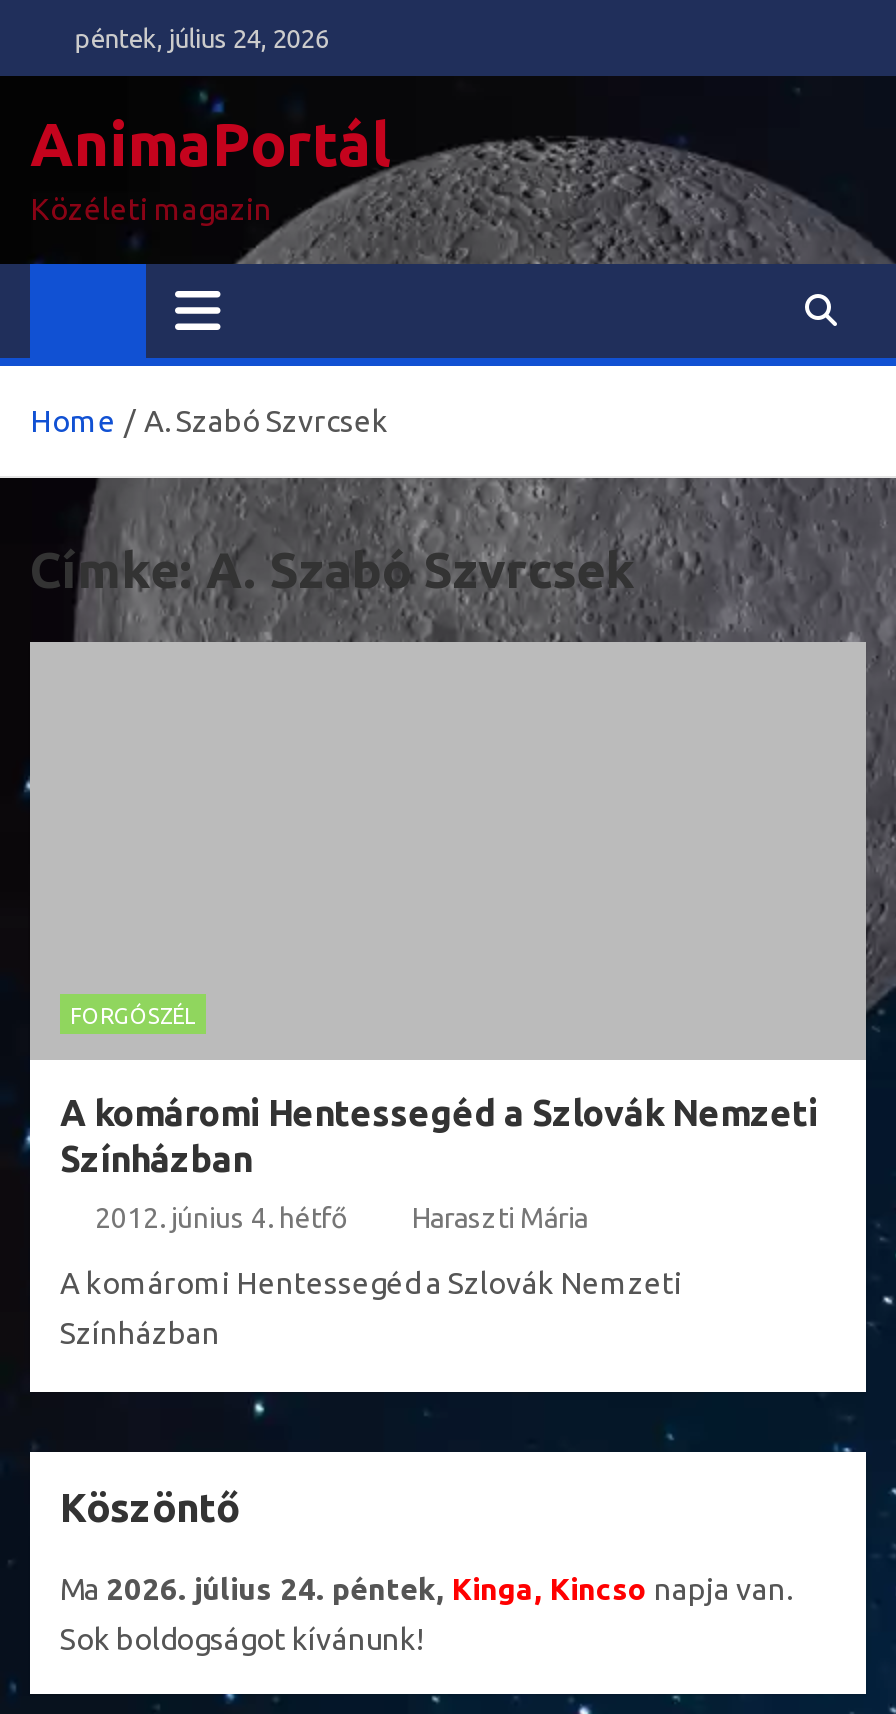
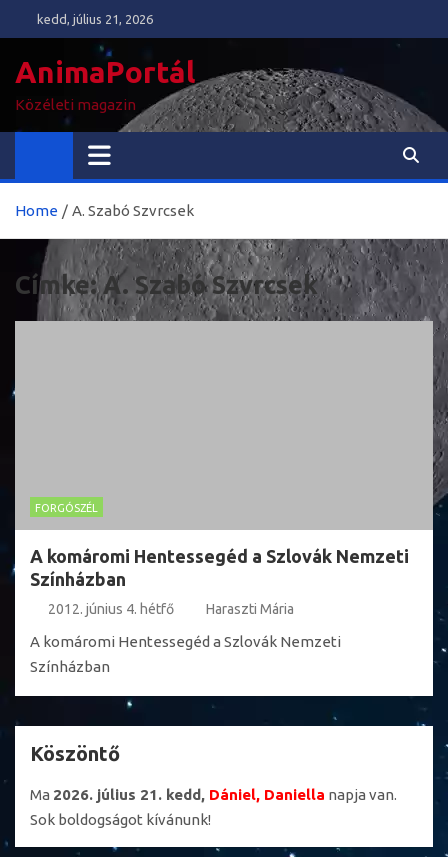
[62,24,328,52] péntek, július 24, 2026 -> [31,12,153,26] kedd, július 21, 2026
[60,1572,792,1606] Ma 2026. július 24. péntek, Kinga, Kincso napja van. -> [30,786,397,803] Ma 2026. július 21. kedd, Dániel, Daniella napja van.

